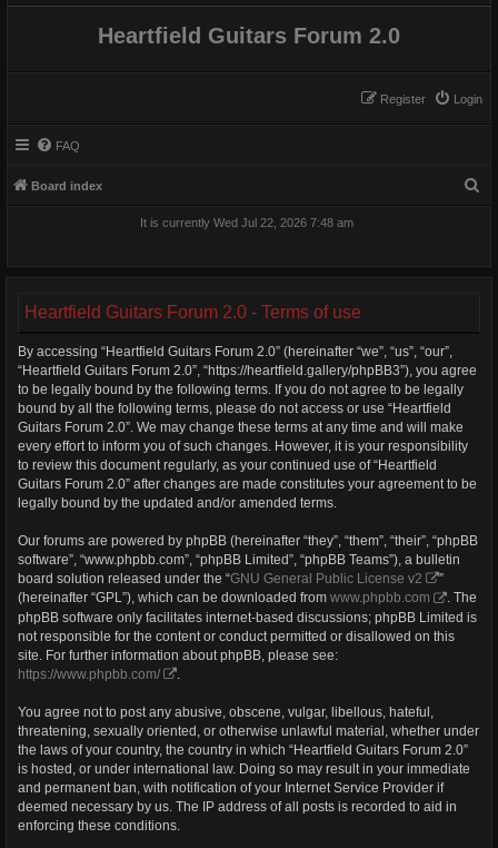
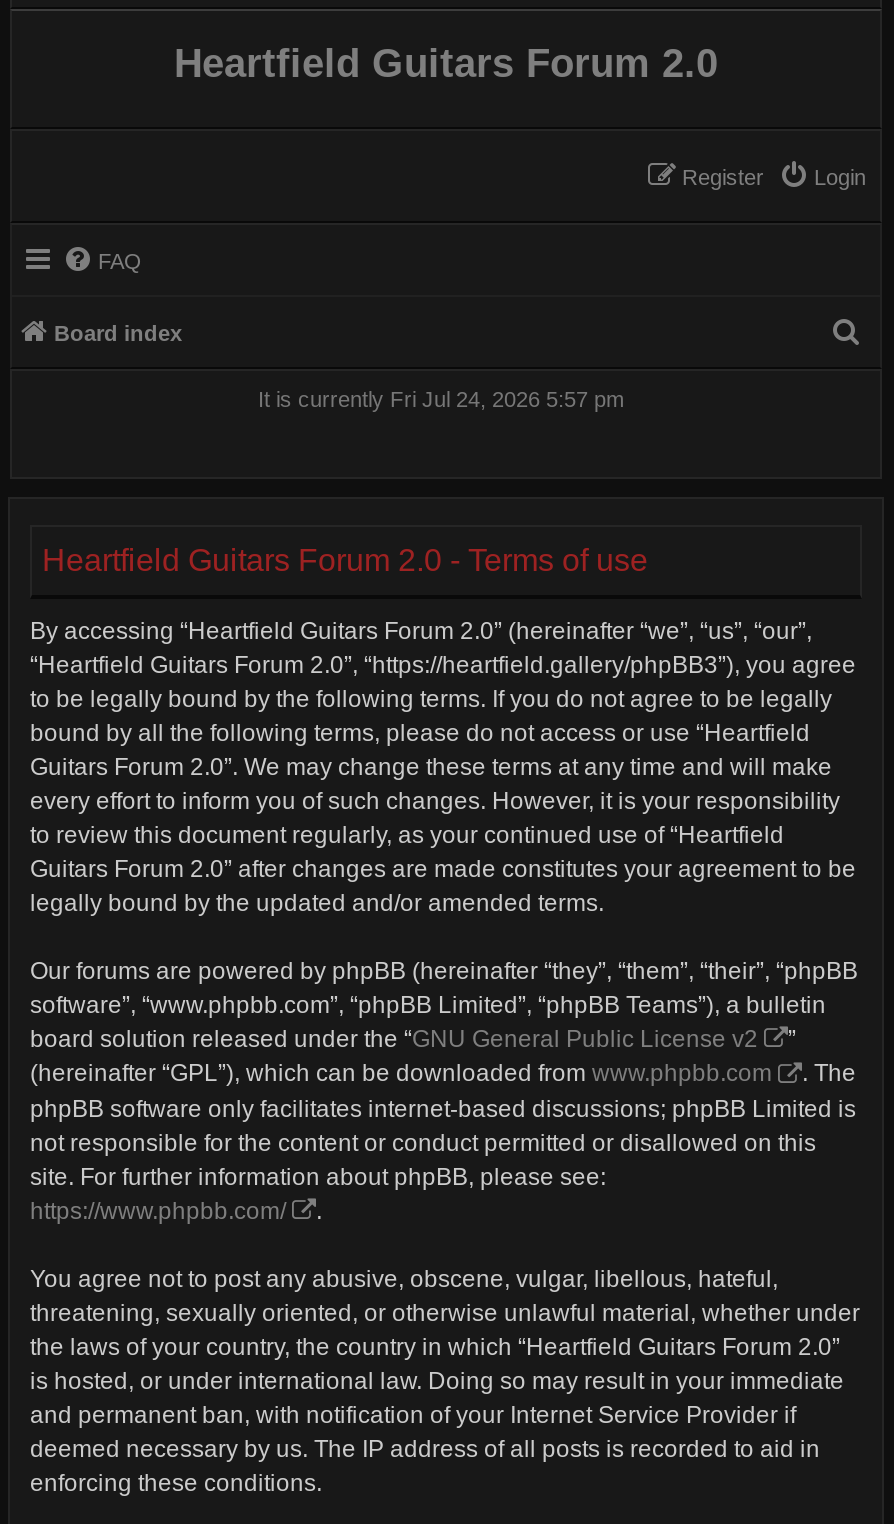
[140,216,353,229] It is currently Wed Jul 22, 2026 7:48 am -> [258,387,624,411] It is currently Fri Jul 24, 2026 5:57 pm

